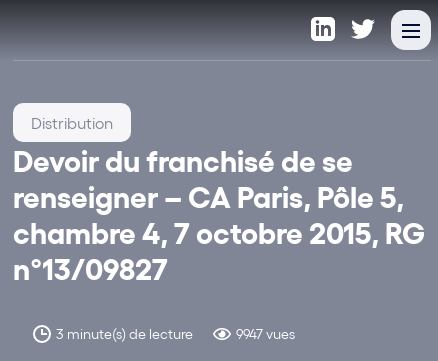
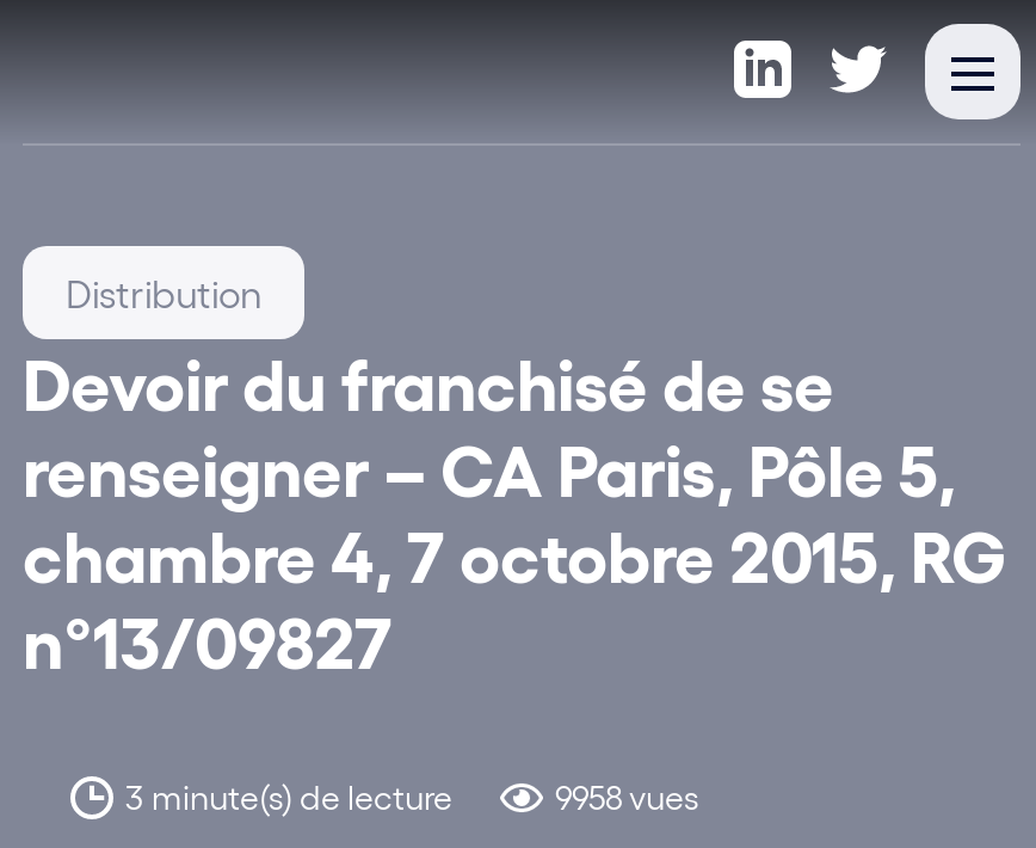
[236,325,295,342] 9947 vues -> [555,777,698,817] 9958 vues

